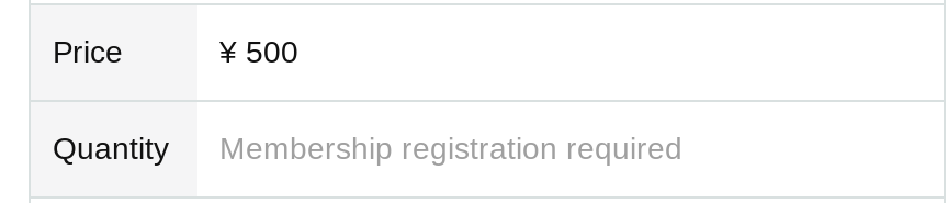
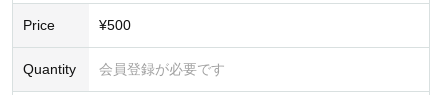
[219,33,298,68] ¥ 500 -> [99,16,131,32] ¥500
[219,129,682,165] Membership registration required -> [99,60,225,76] 会員登録が必要です

